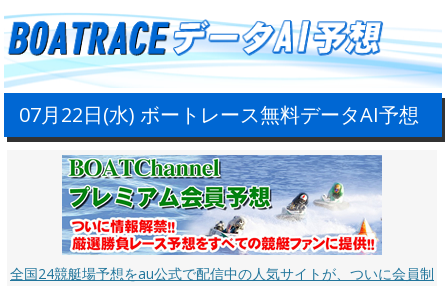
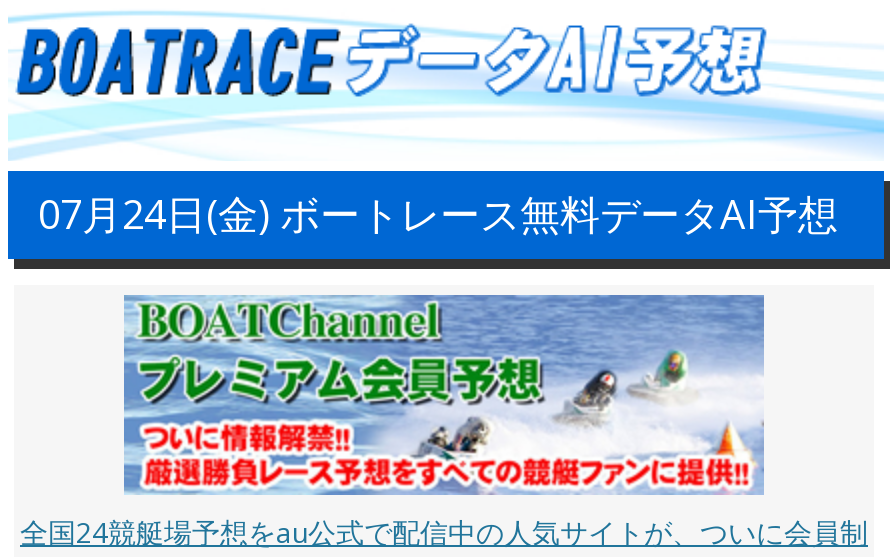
[19,100,419,127] 07月22日(水) ボートレース無料データAI予想 -> [38,186,838,240] 07月24日(金) ボートレース無料データAI予想

